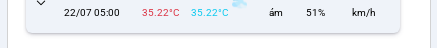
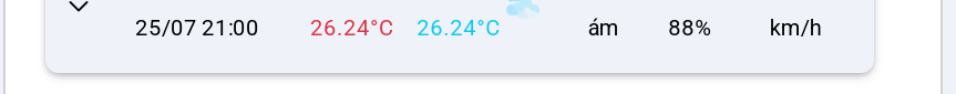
[64,7,228,18] 22/07 05:00 | 35.22°C | 35.22°C -> [135,16,501,41] 25/07 21:00 | 26.24°C | 26.24°C
[306,7,325,18] 51% -> [668,16,710,41] 88%

